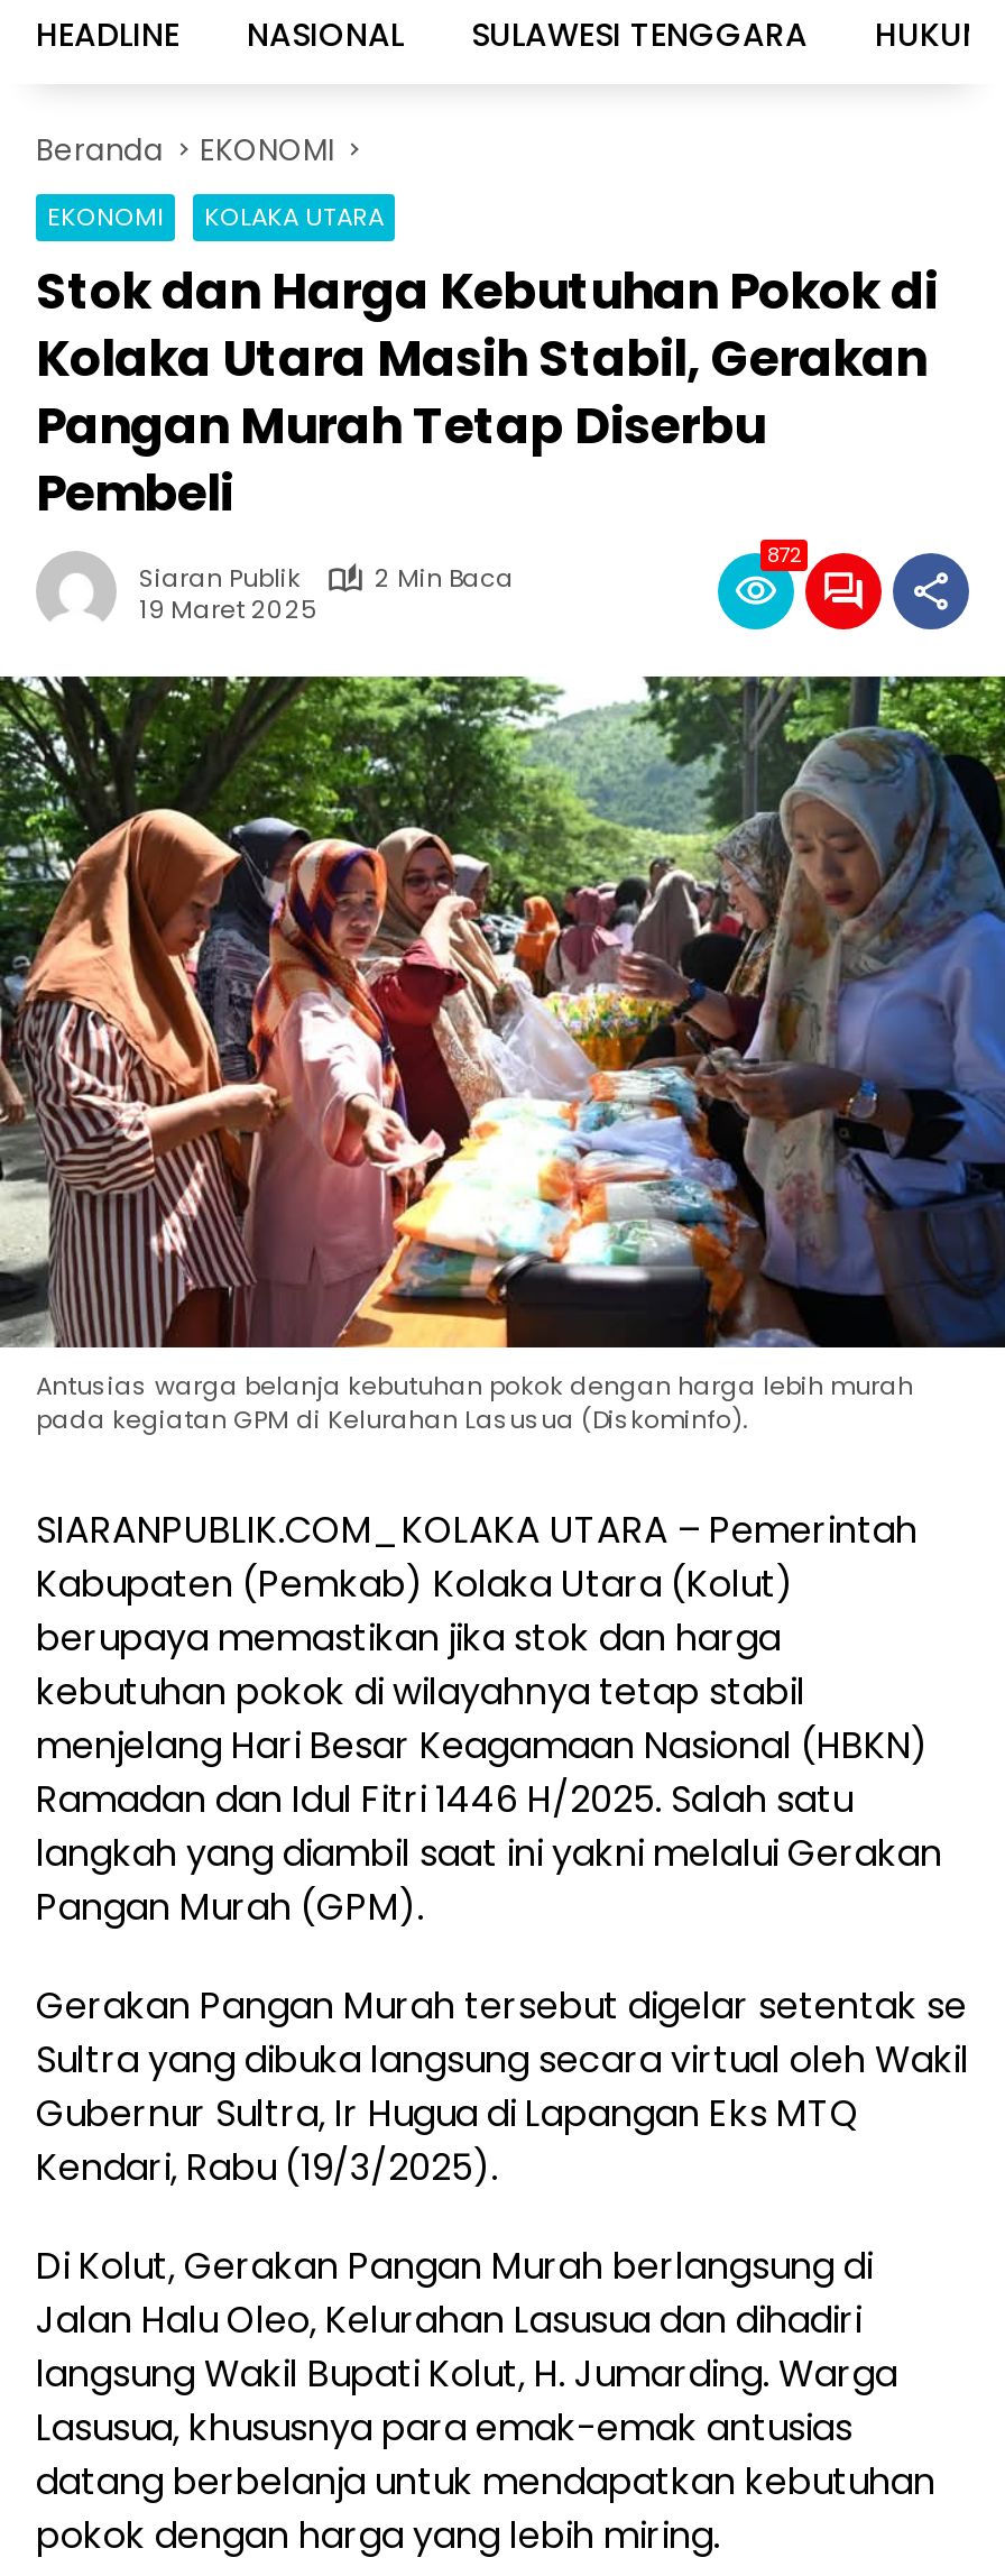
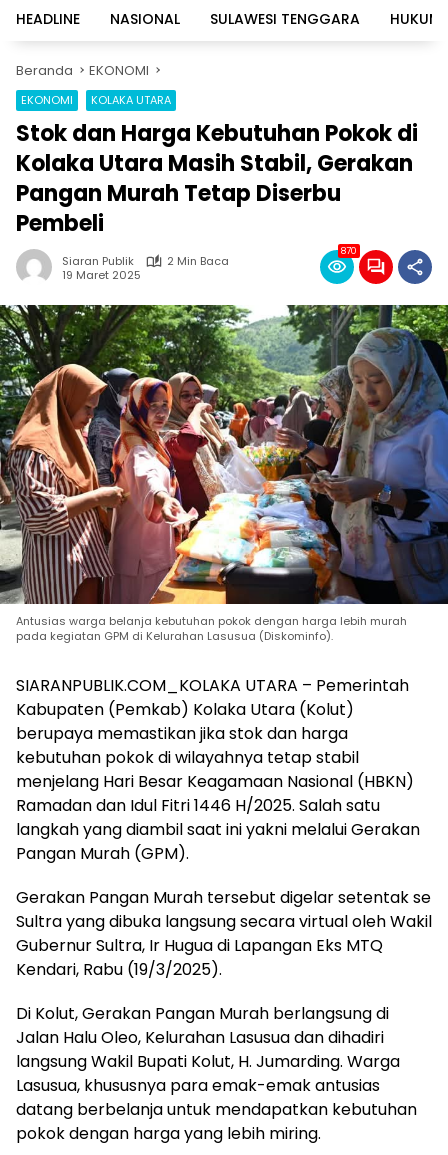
[767,542,801,569] 872 -> [341,245,357,257] 870

